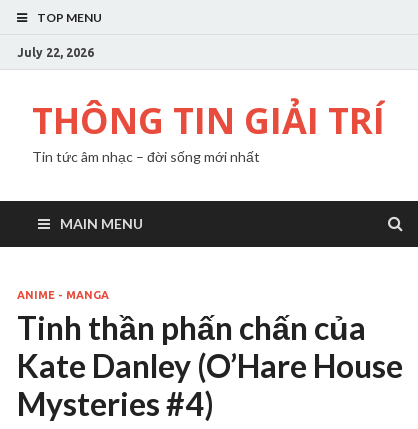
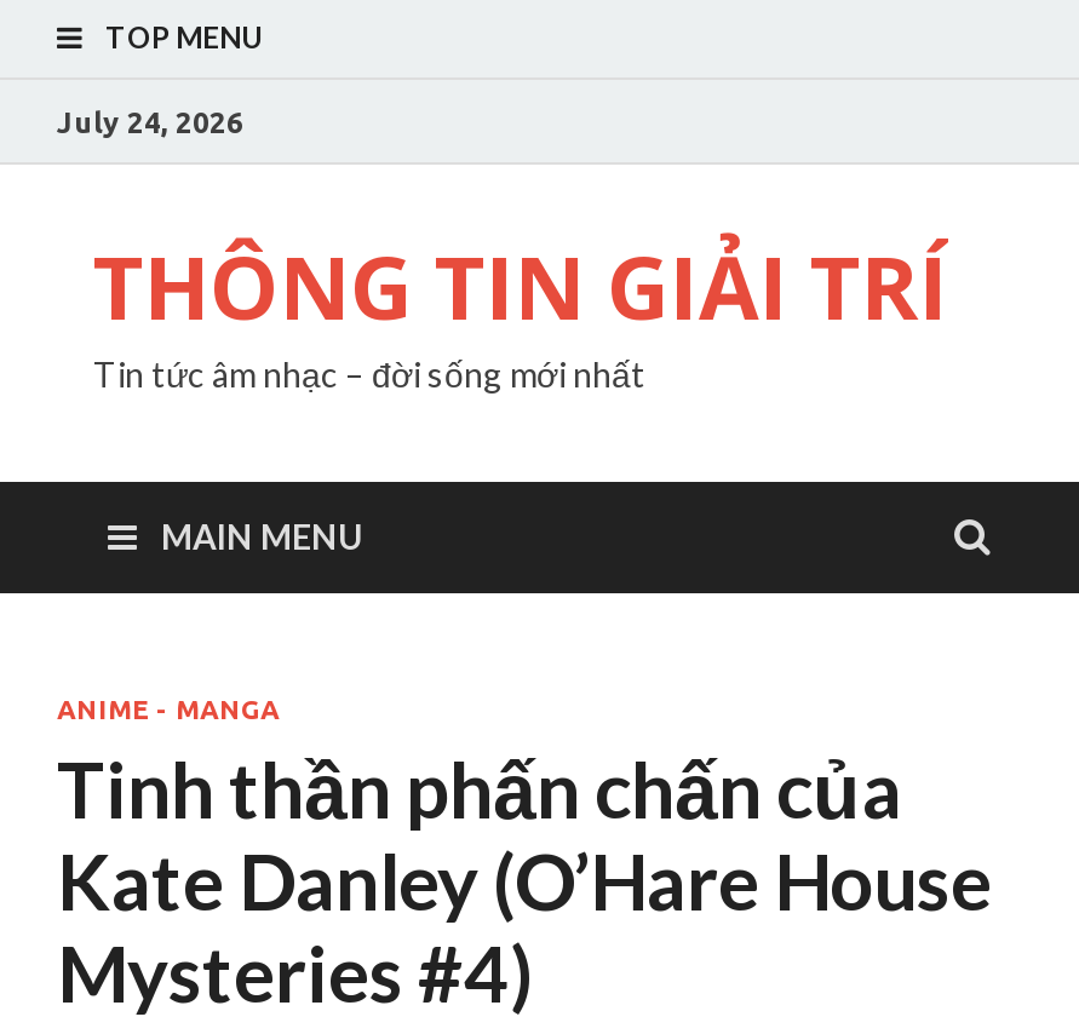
[17,45,94,58] July 22, 2026 -> [57,105,243,137] July 24, 2026

